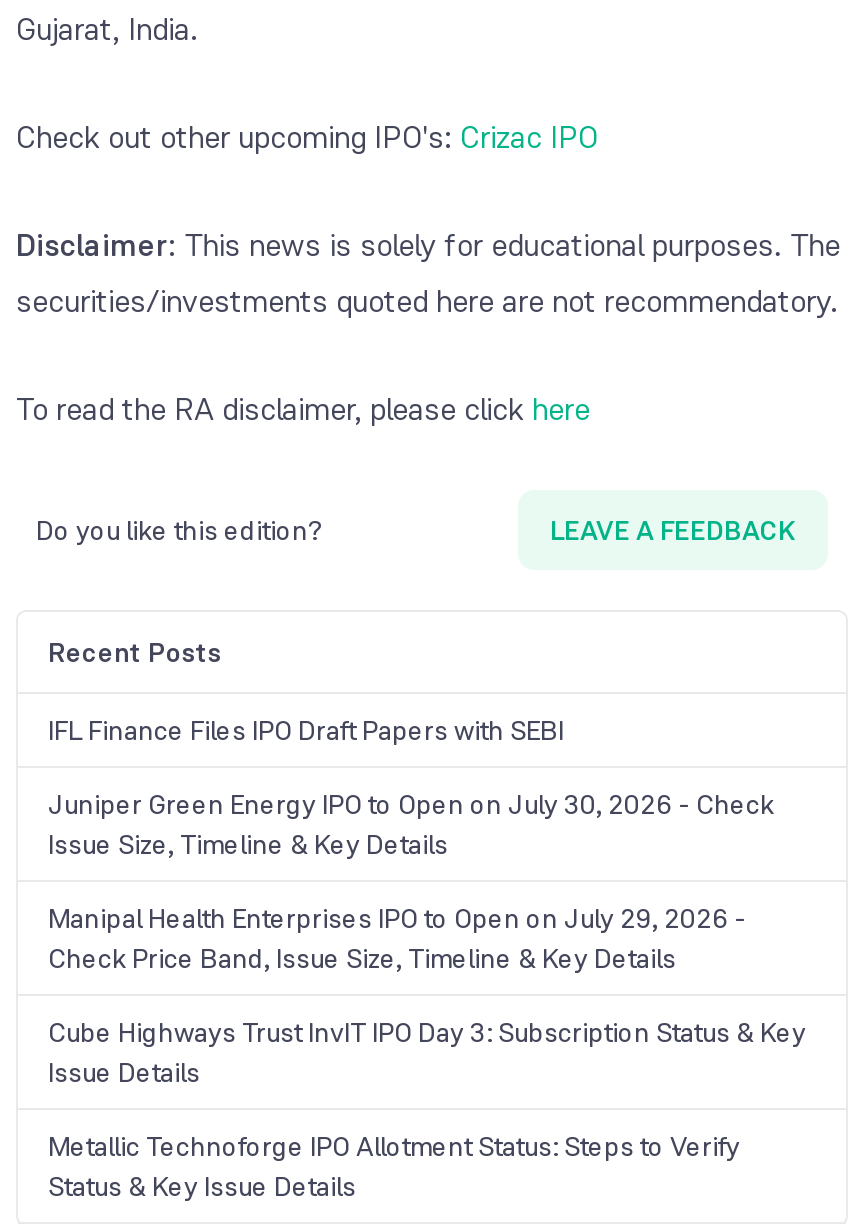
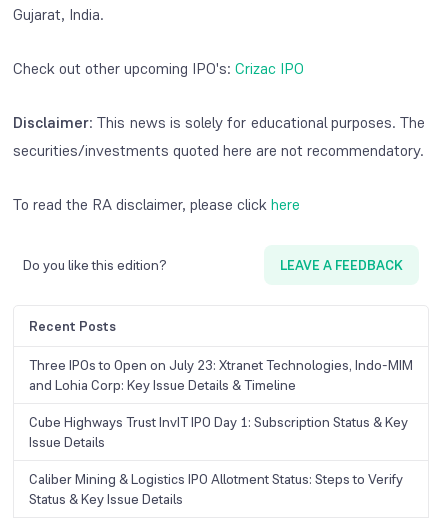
[48,712,806,1050] IFL Finance Files IPO Draft Papers with SEBI | Juniper Green Energy IPO to Open on July 30, 2026 - Check | Issue Size, Timeline & Key Details | Manipal Health Enterprises IPO to Open on July 29, 2026 - | Check Price Band, Issue Size, Timeline & Key Details | Cube Highways Trust InvIT IPO Day 3: Subscription Status & Key -> [29,356,413,431] Three IPOs to Open on July 23: Xtranet Technologies, Indo-MIM | and Lohia Corp: Key Issue Details & Timeline | Cube Highways Trust InvIT IPO Day 1: Subscription Status & Key
[48,1128,740,1164] Metallic Technoforge IPO Allotment Status: Steps to Verify -> [29,470,403,488] Caliber Mining & Logistics IPO Allotment Status: Steps to Verify

